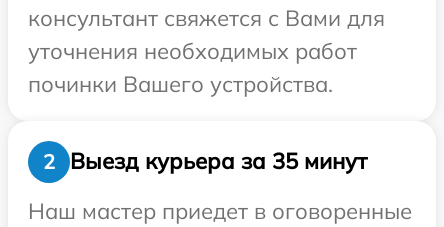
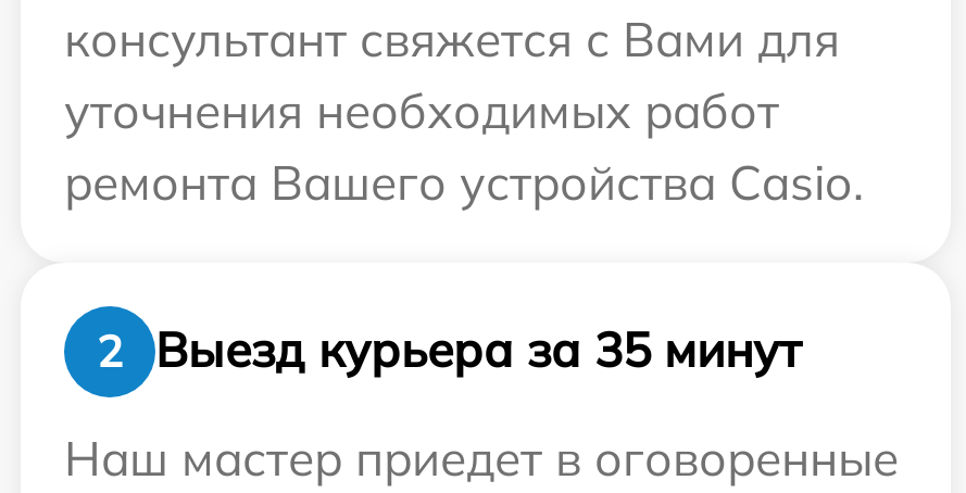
[28,70,333,98] починки Вашего устройства. -> [64,151,864,212] ремонта Вашего устройства Casio.

